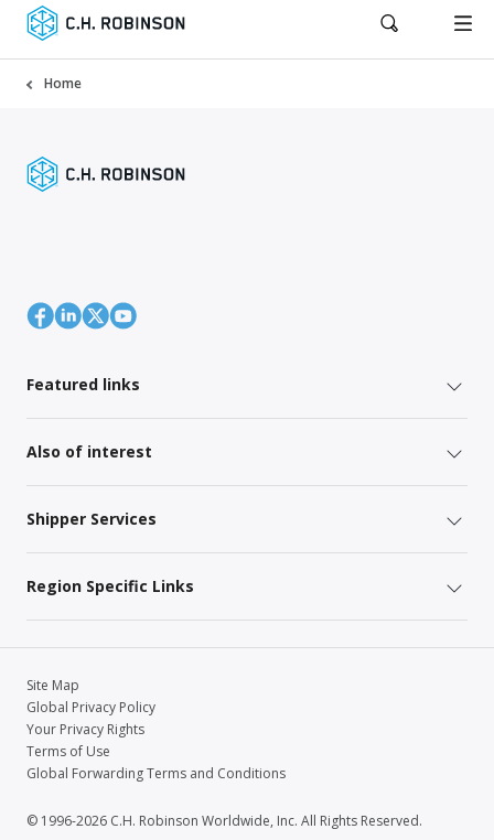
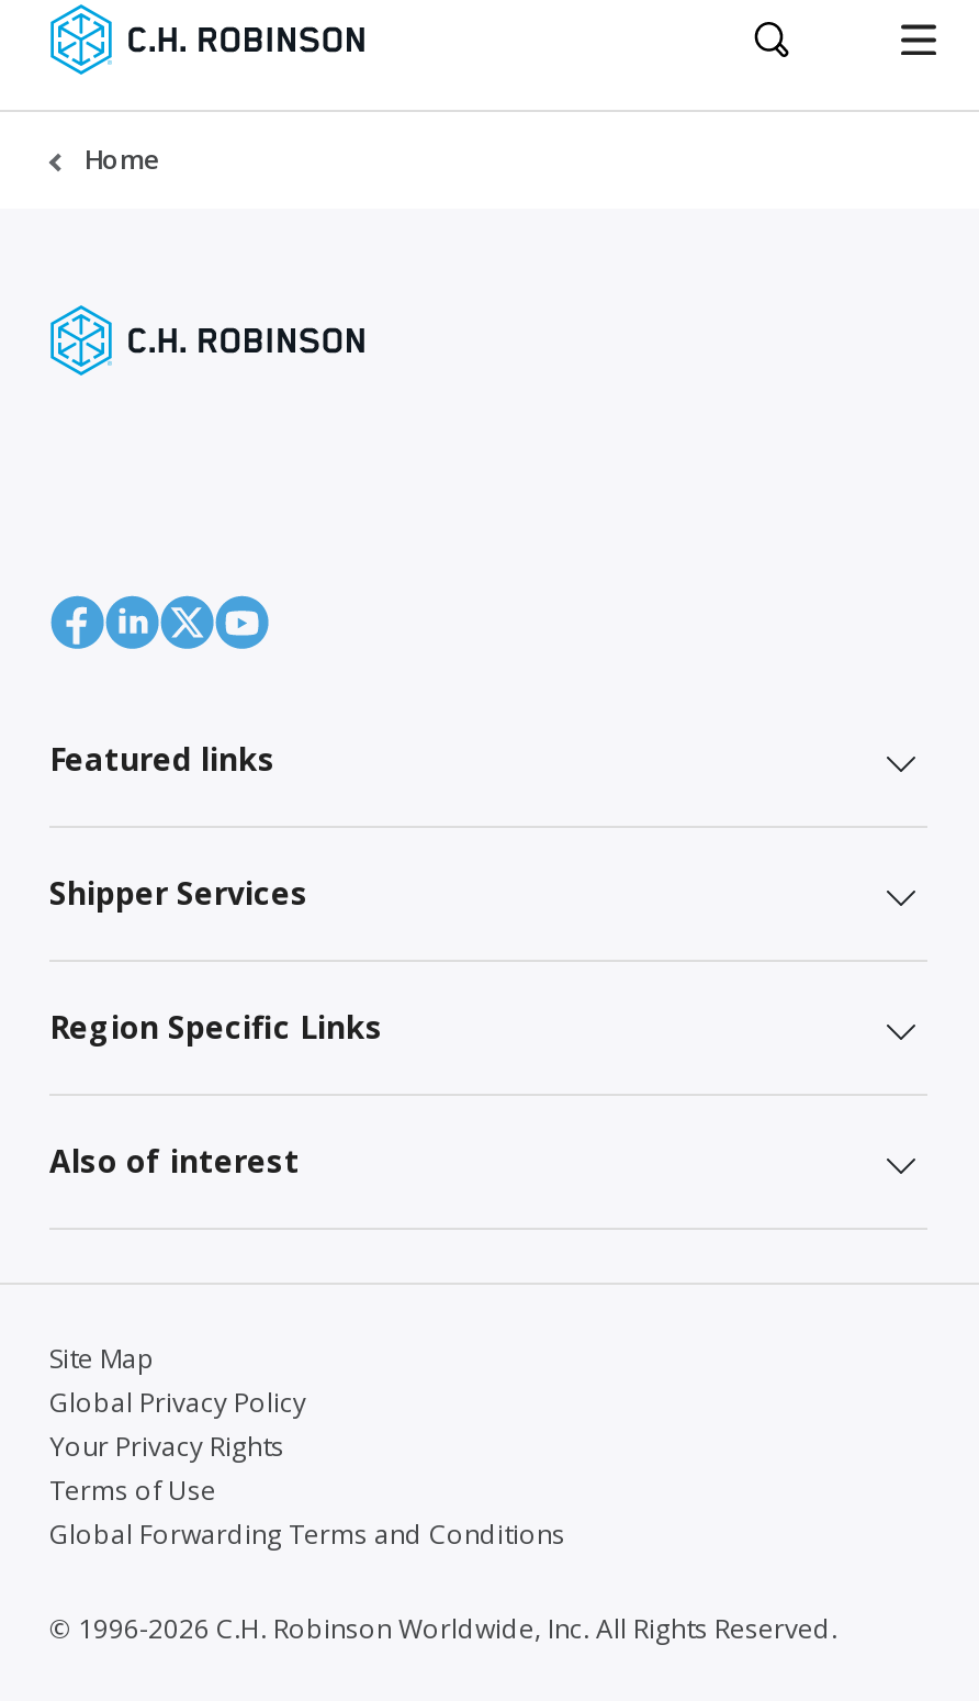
moved [26,441,152,462] -> [49,1139,300,1181]: Also of interest
moved [26,508,194,596] -> [49,871,383,1047]: Shipper Services | Region Specific Links

